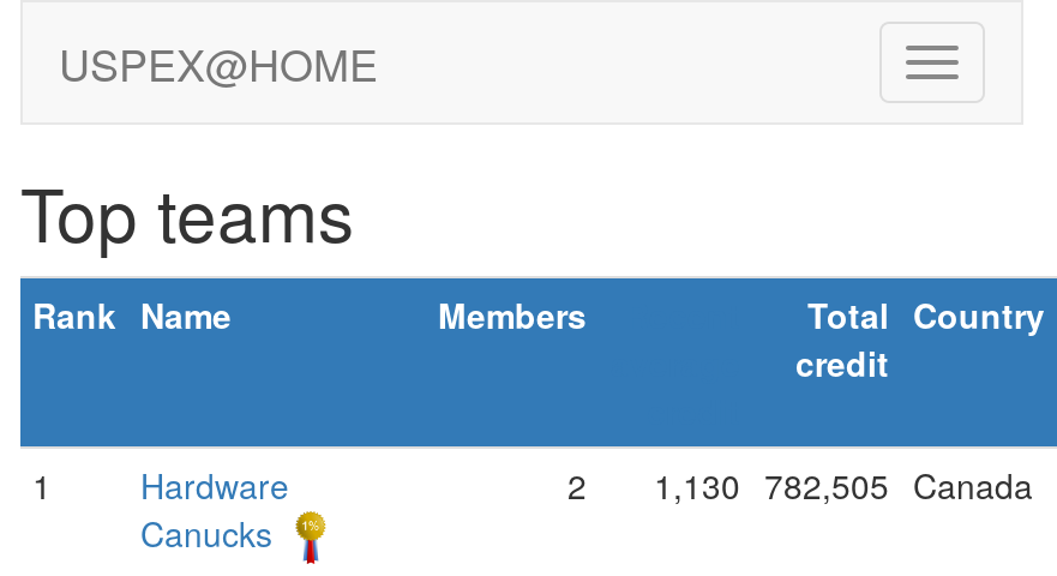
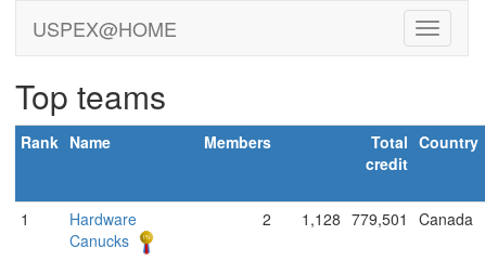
[567,461,1033,509] 2 1,130 782,505 Canada -> [263,208,473,230] 2 1,128 779,501 Canada

